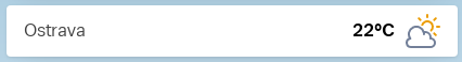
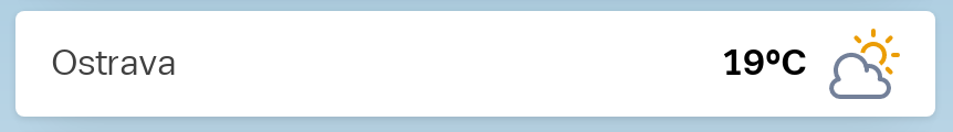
[352,20,395,41] 22°C -> [721,42,807,84] 19°C

